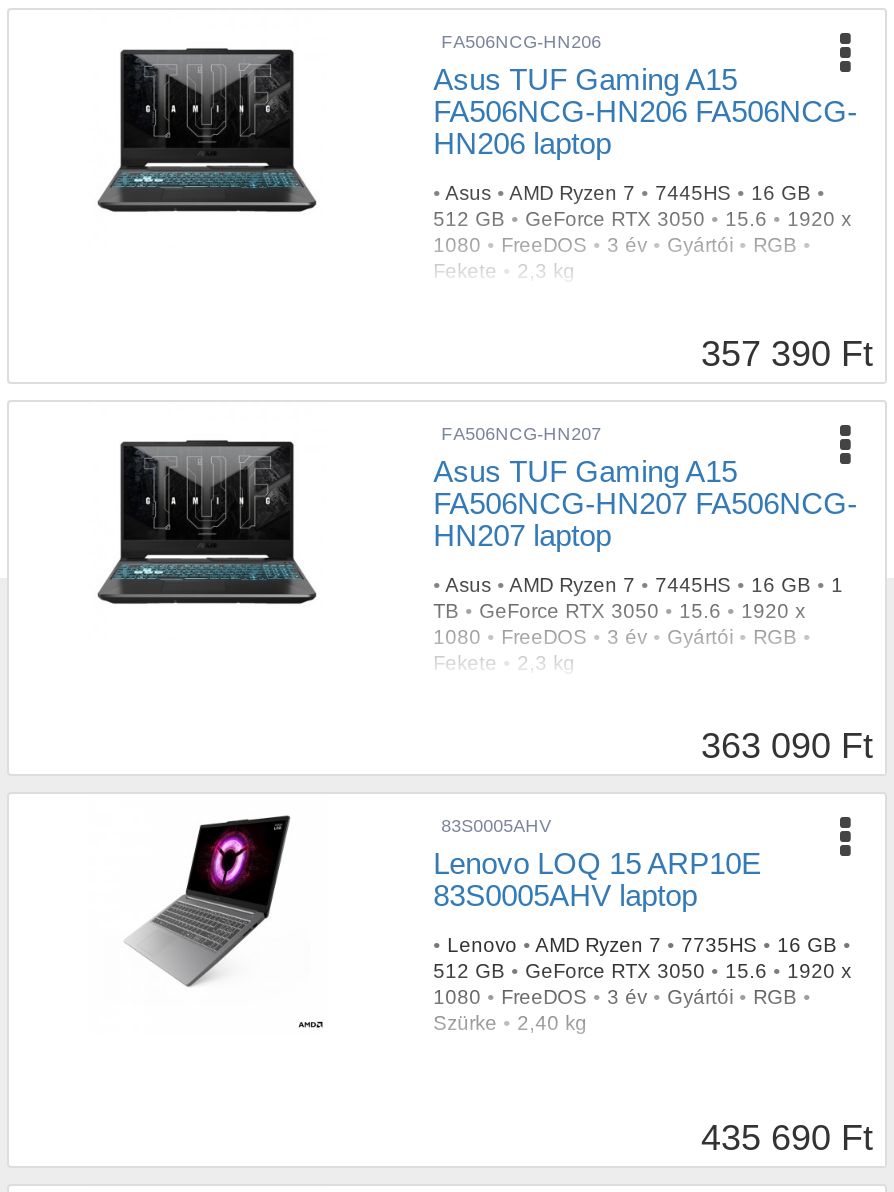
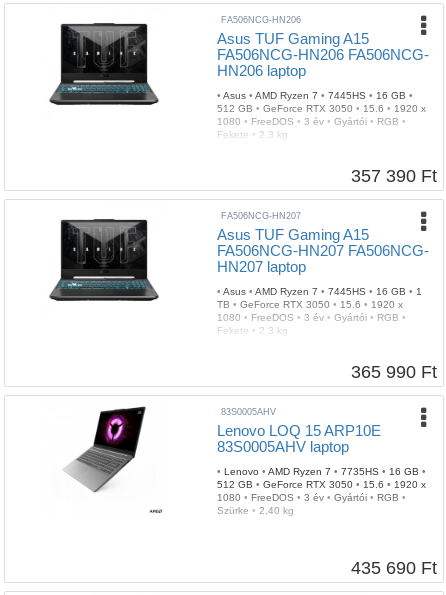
[701,726,873,766] 363 090 Ft -> [351,362,437,382] 365 990 Ft

